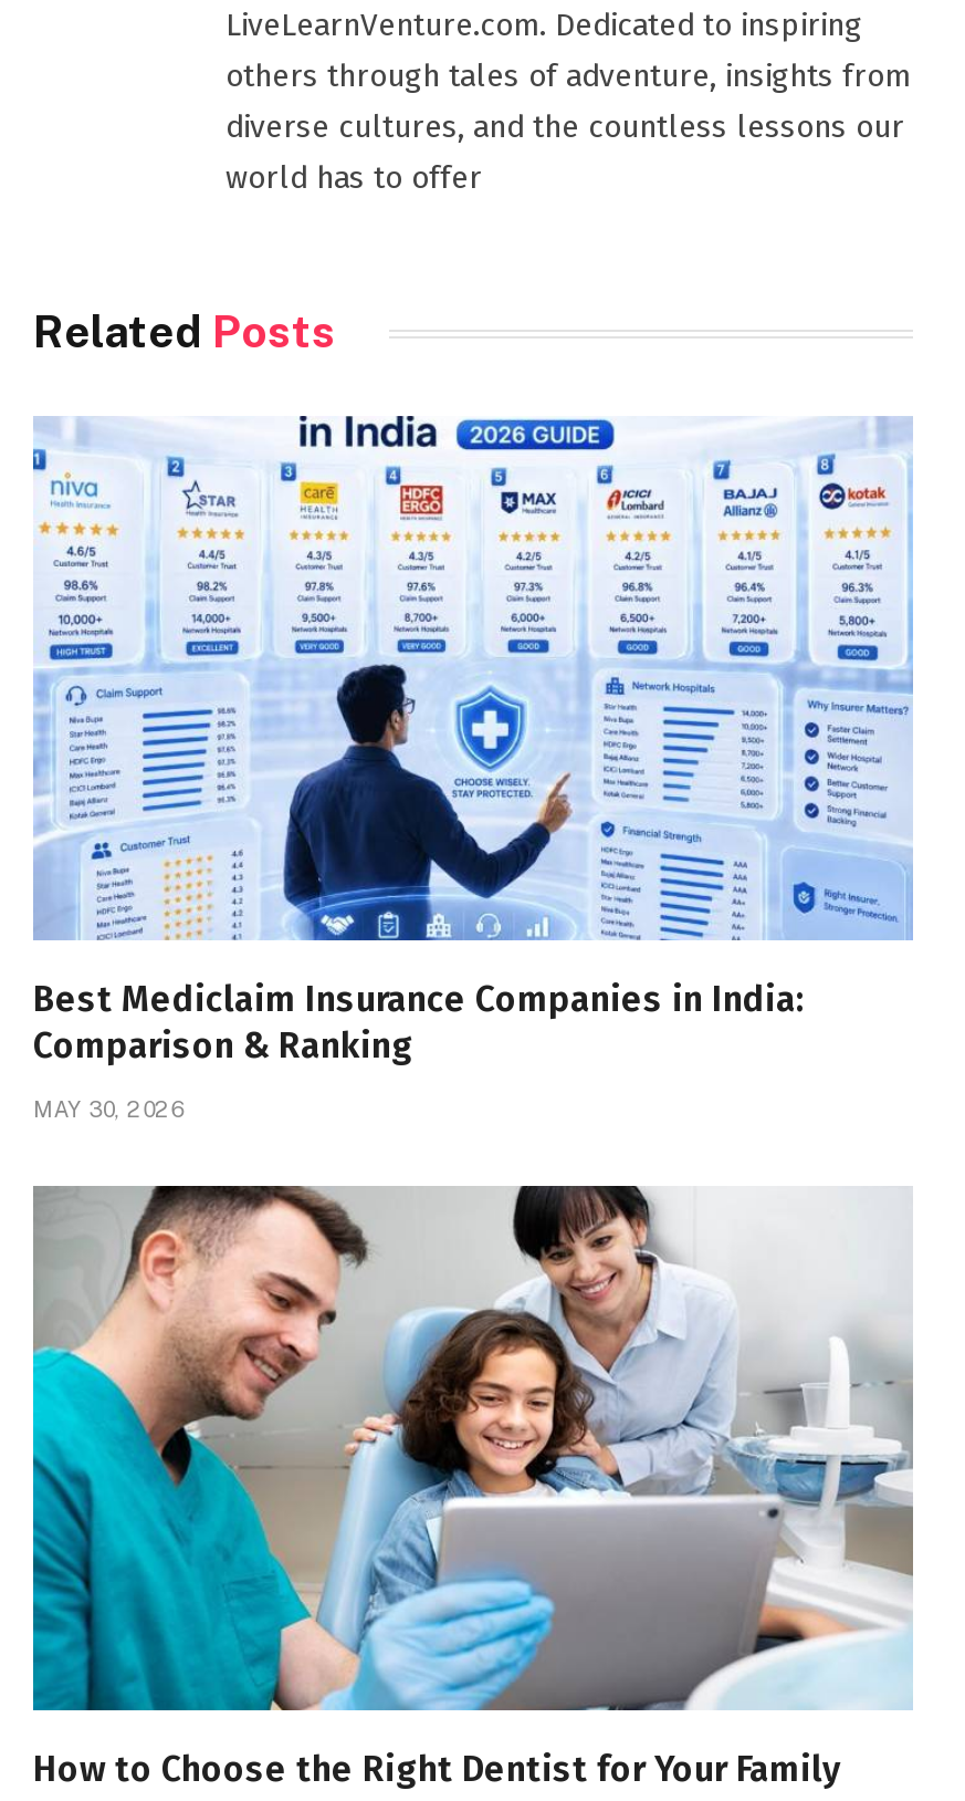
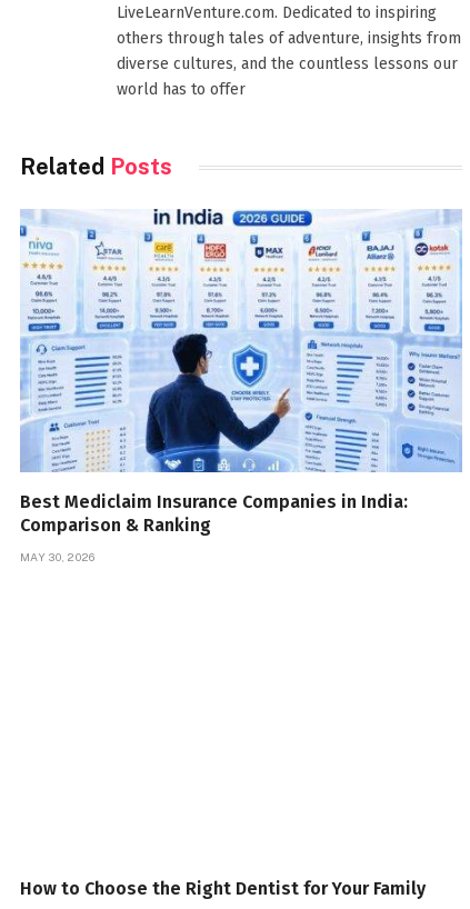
[31,1184,915,1712] [image] -> none

